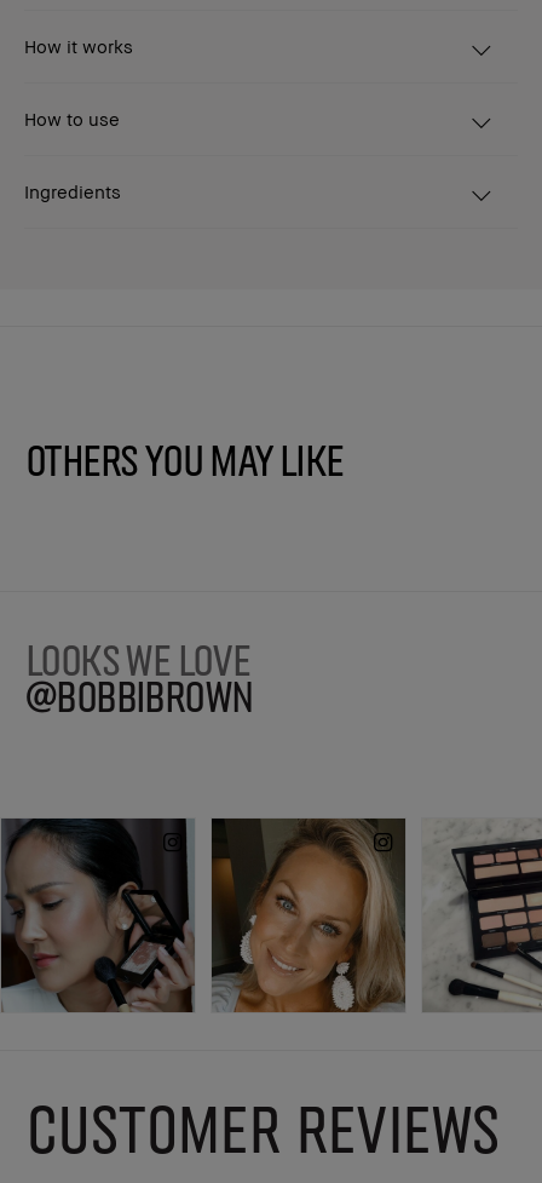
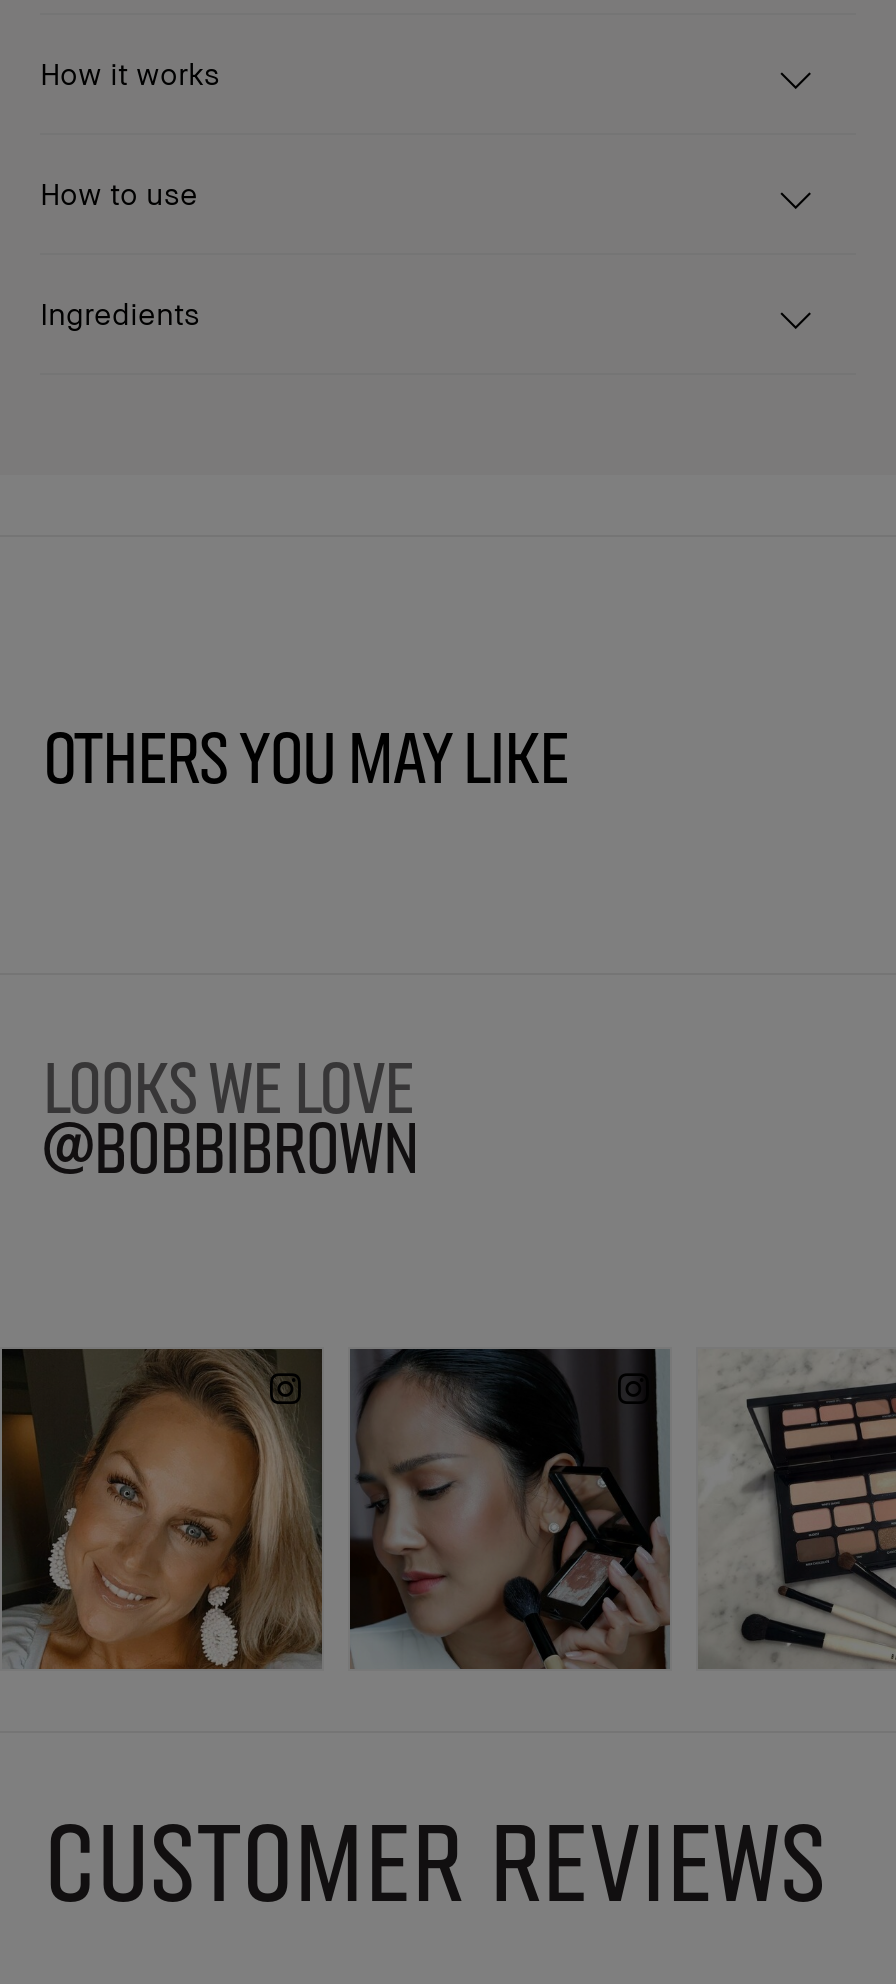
[4,817,195,1013] [image] -> [6,1347,324,1671] [image]
[211,817,406,1013] [image] -> [348,1347,670,1671] [image]

